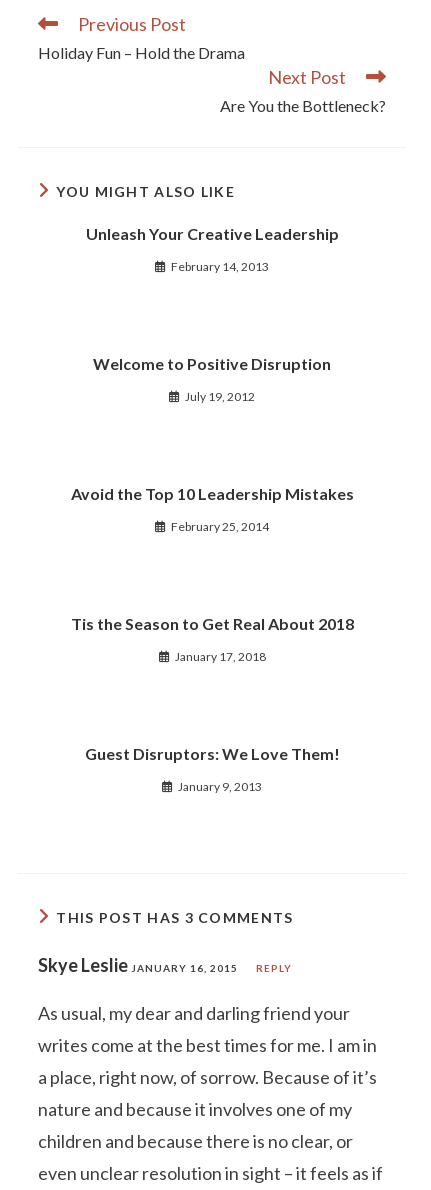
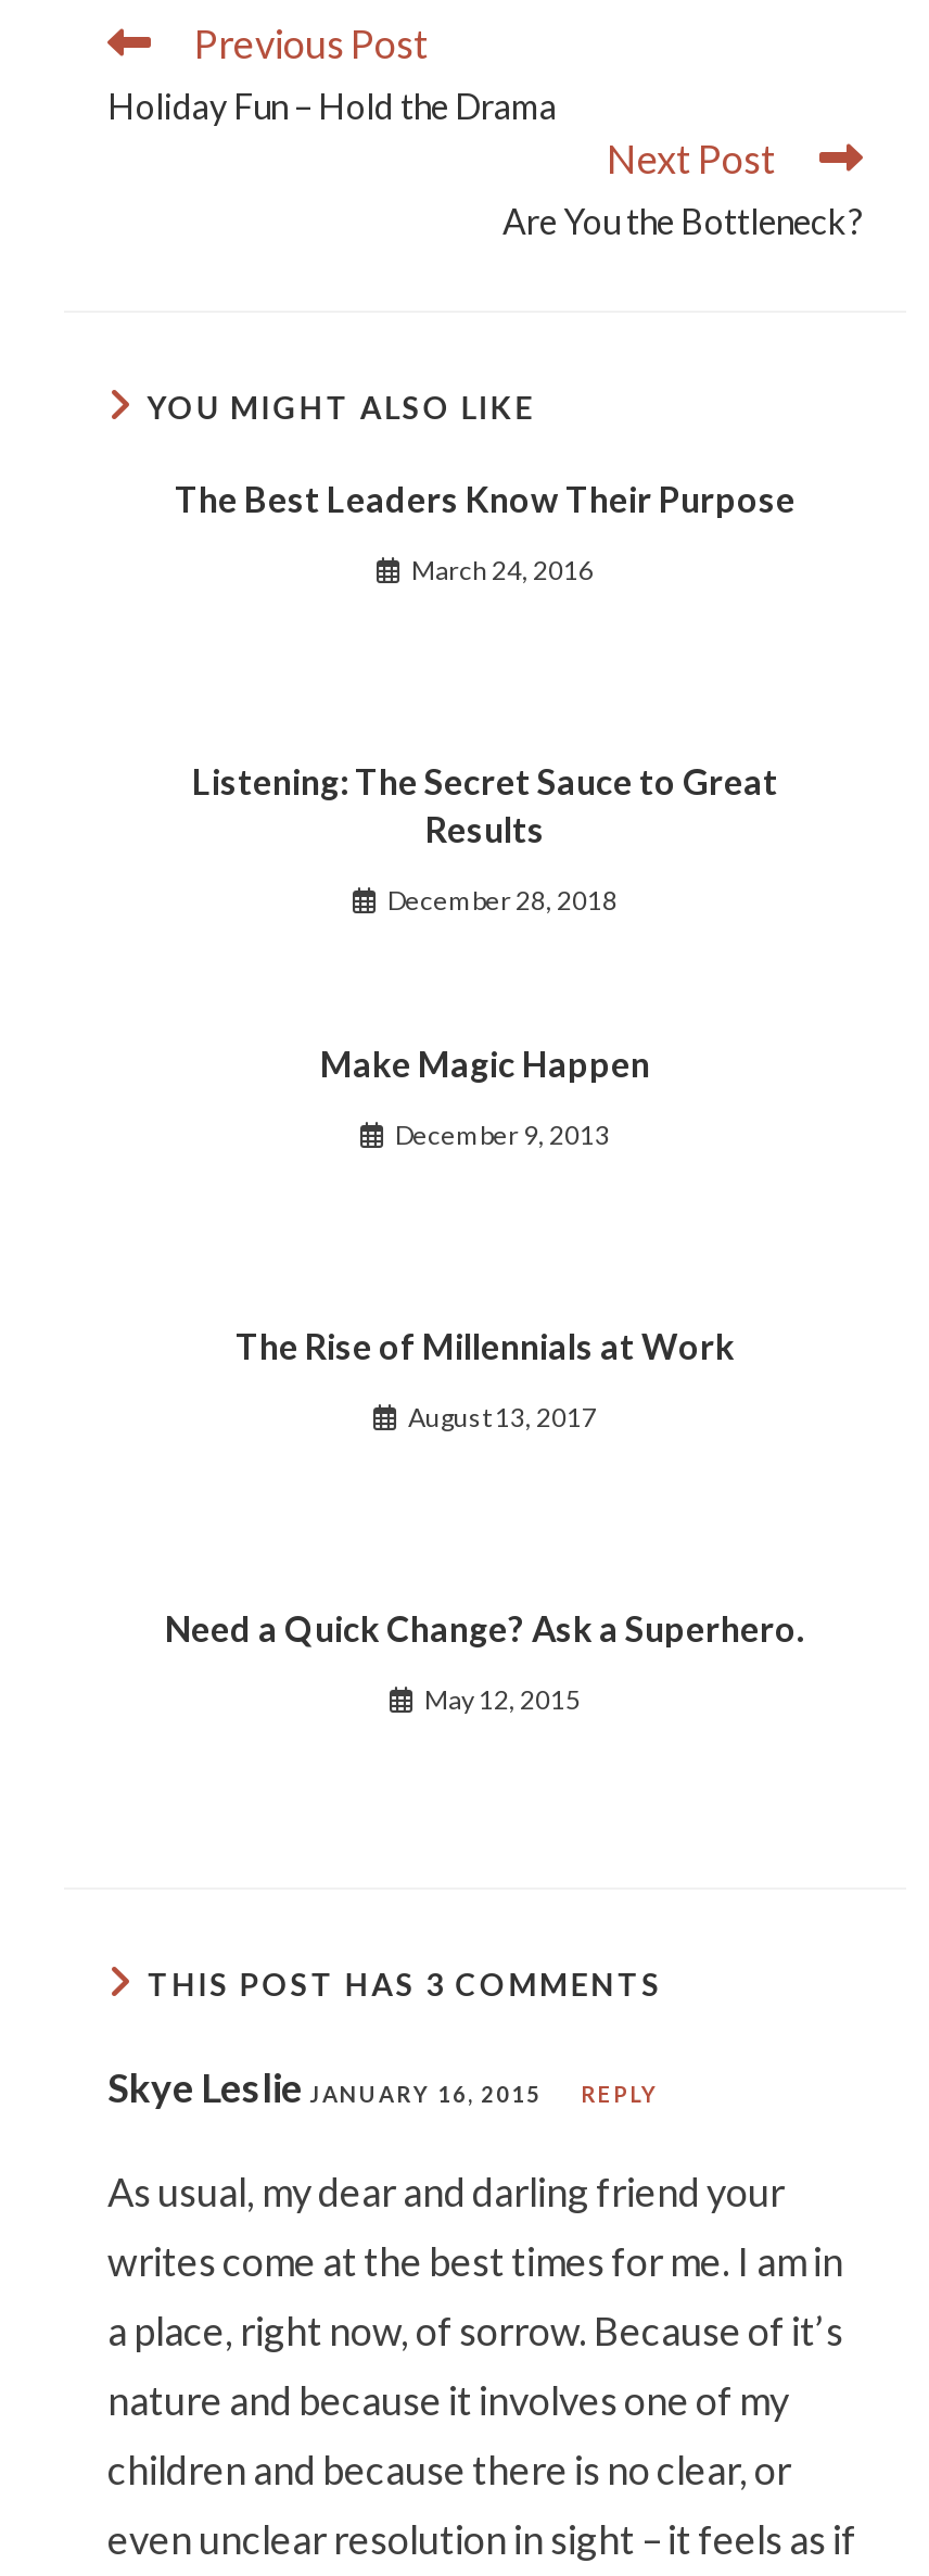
[85,224,338,243] Unleash Your Creative Leadership -> [175,478,796,519] The Best Leaders Know Their Purpose
[171,259,269,274] February 14, 2013 -> [411,554,594,586] March 24, 2016
[93,354,331,373] Welcome to Positive Disruption -> [192,760,778,849] Listening: The Secret Sauce to Great | Results
[185,389,255,404] July 19, 2012 -> [387,884,618,917] December 28, 2018
[70,484,353,503] Avoid the Top 10 Leadership Mistakes -> [320,1043,650,1084] Make Magic Happen
[171,519,269,534] February 25, 2014 -> [395,1119,610,1151] December 9, 2013
[70,614,353,633] Tis the Season to Get Real About 2018 -> [236,1325,735,1366] The Rise of Millennials at Work
[174,649,265,664] January 17, 2018 -> [408,1401,597,1434] August 13, 2017
[84,744,339,763] Guest Disruptors: We Love Them! -> [165,1607,805,1649] Need a Quick Change? Ask a Superhero.
[178,779,262,794] January 9, 2013 -> [424,1683,581,1716] May 12, 2015

